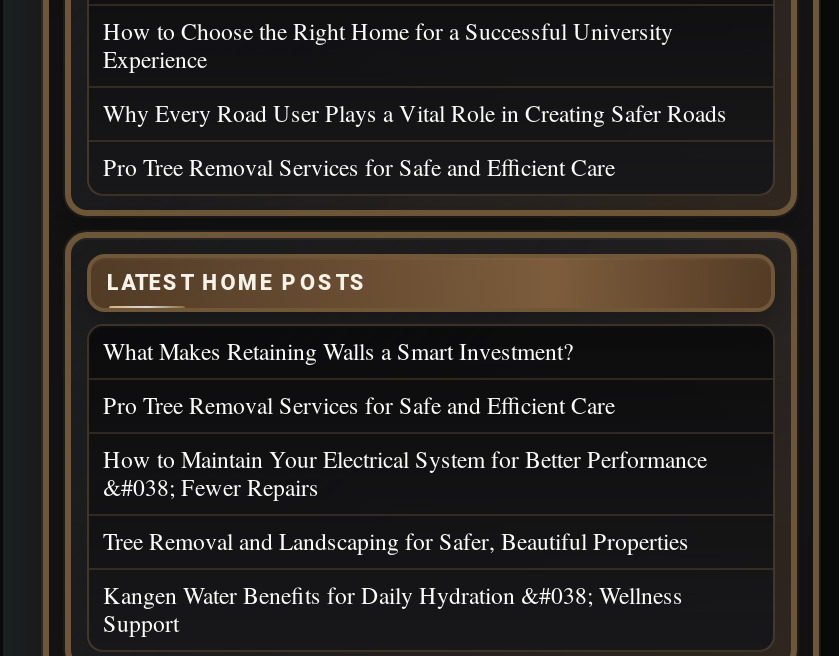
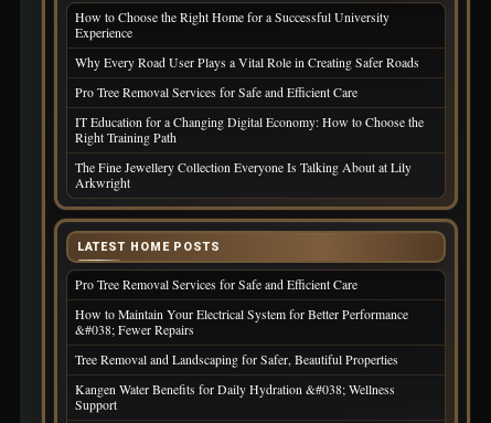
none -> [75,114,424,191] IT Education for a Changing Digital Economy: How to Choose the | Right Training Path | The Fine Jewellery Collection Everyone Is Talking About at Lily | Arkwright
moved [107,270,367,296] -> [77,240,221,254]: LATEST HOME POSTS
[103,336,573,366] What Makes Retaining Walls a Smart Investment? -> none

